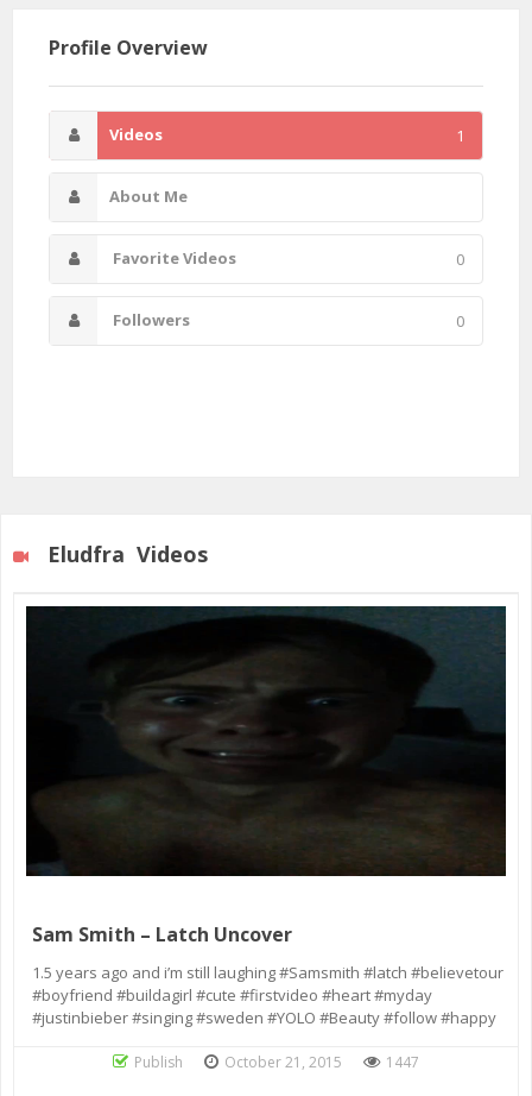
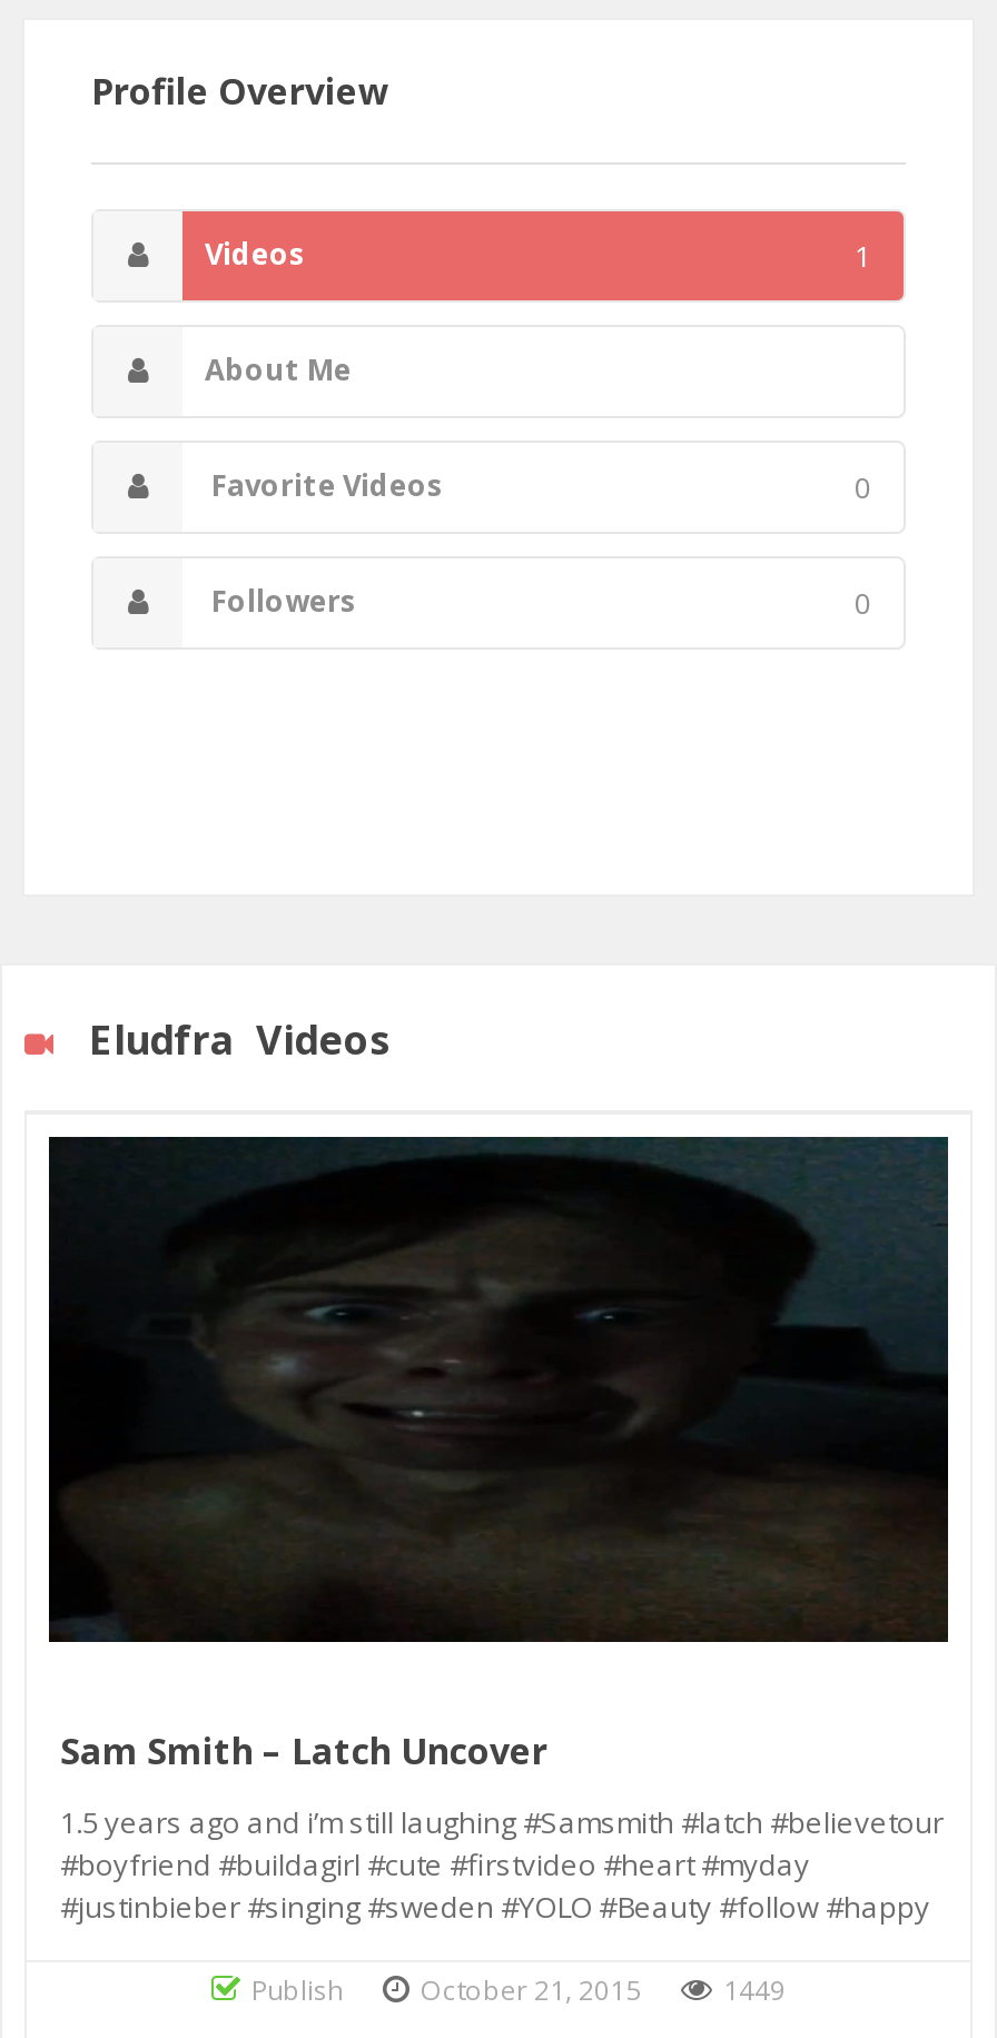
[386,1052,419,1072] 1447 -> [723,1972,786,2010] 1449

